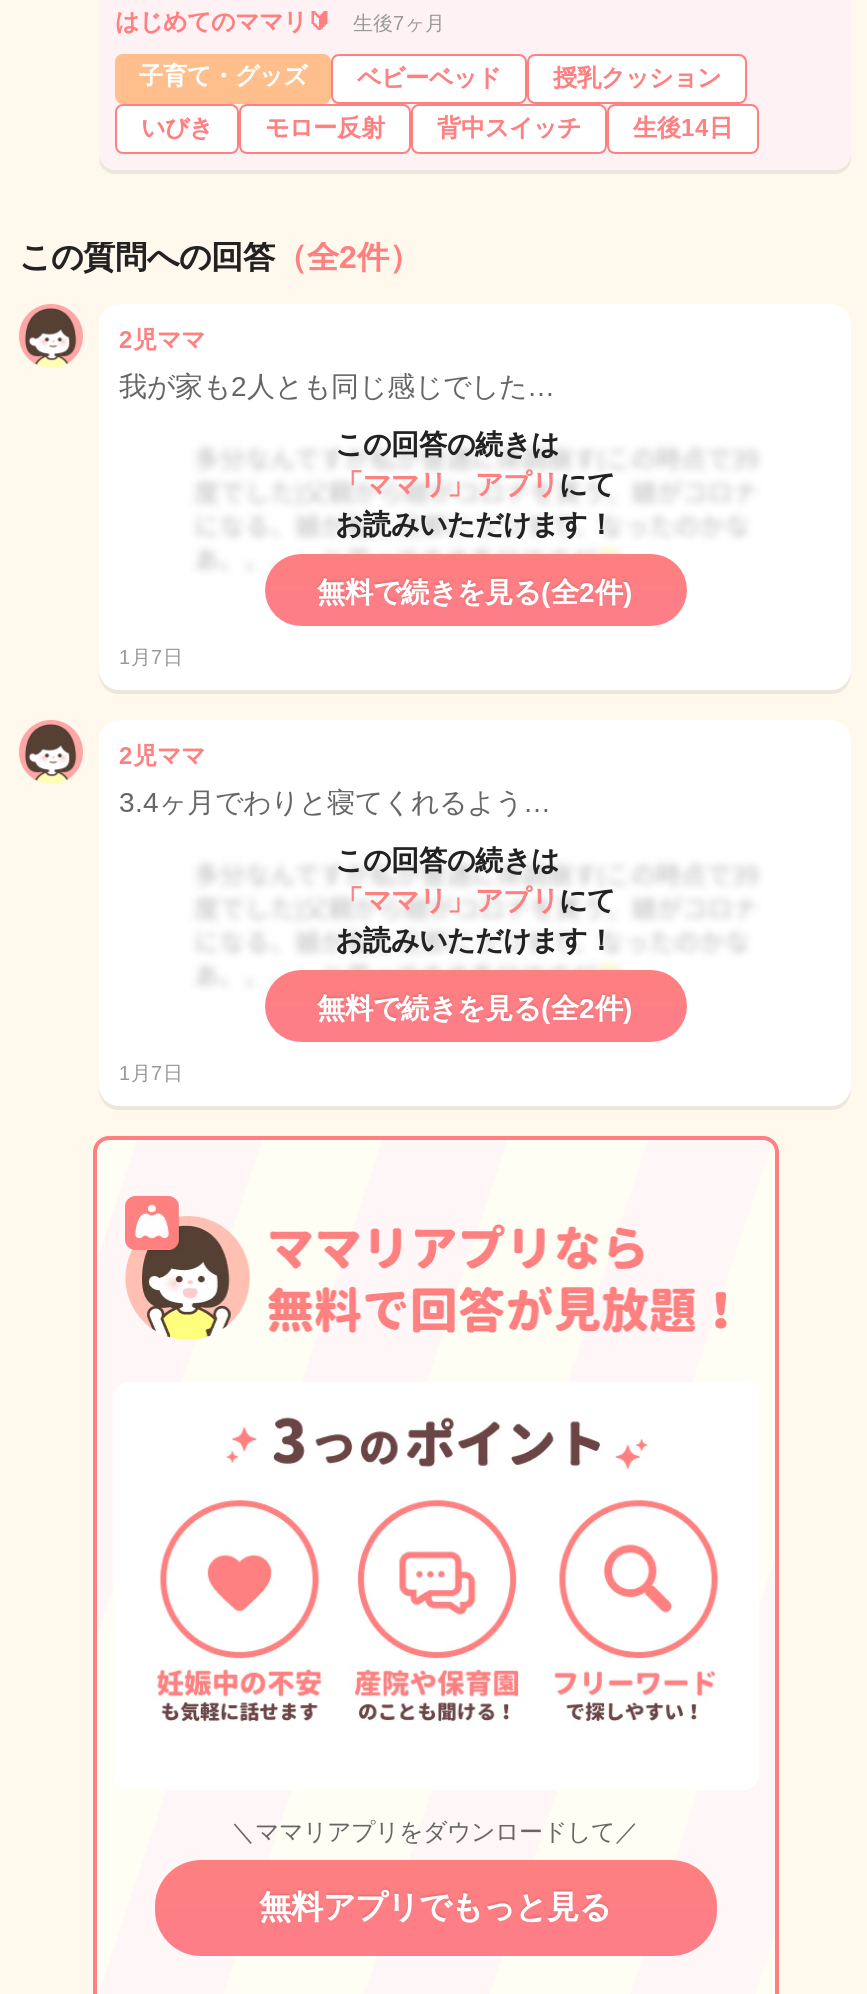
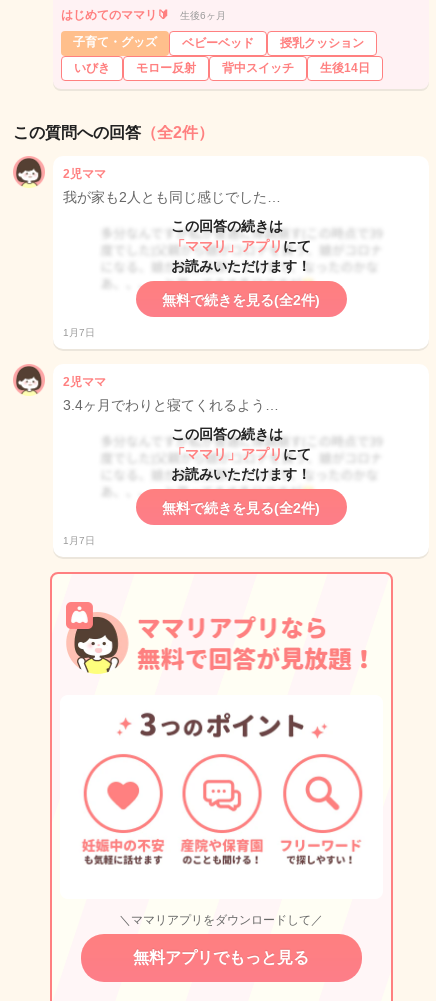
[353,12,445,34] 生後7ヶ月 -> [180,10,226,21] 生後6ヶ月

